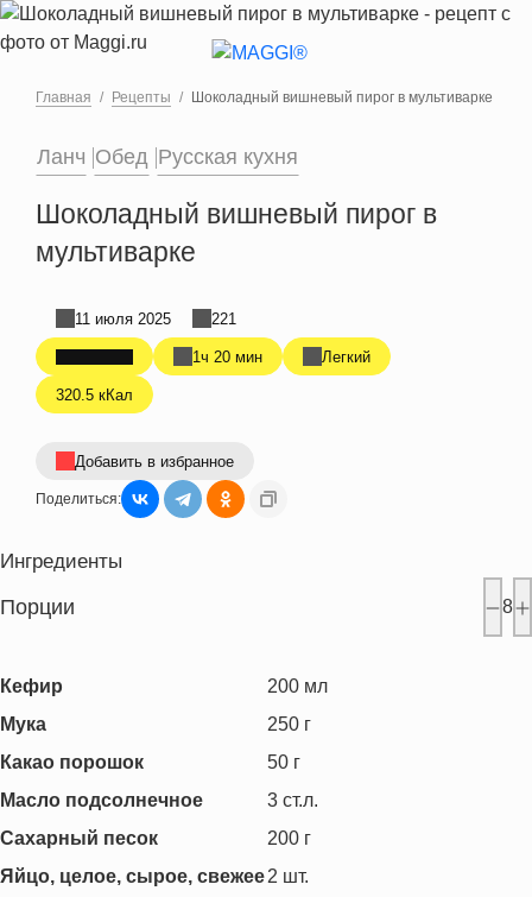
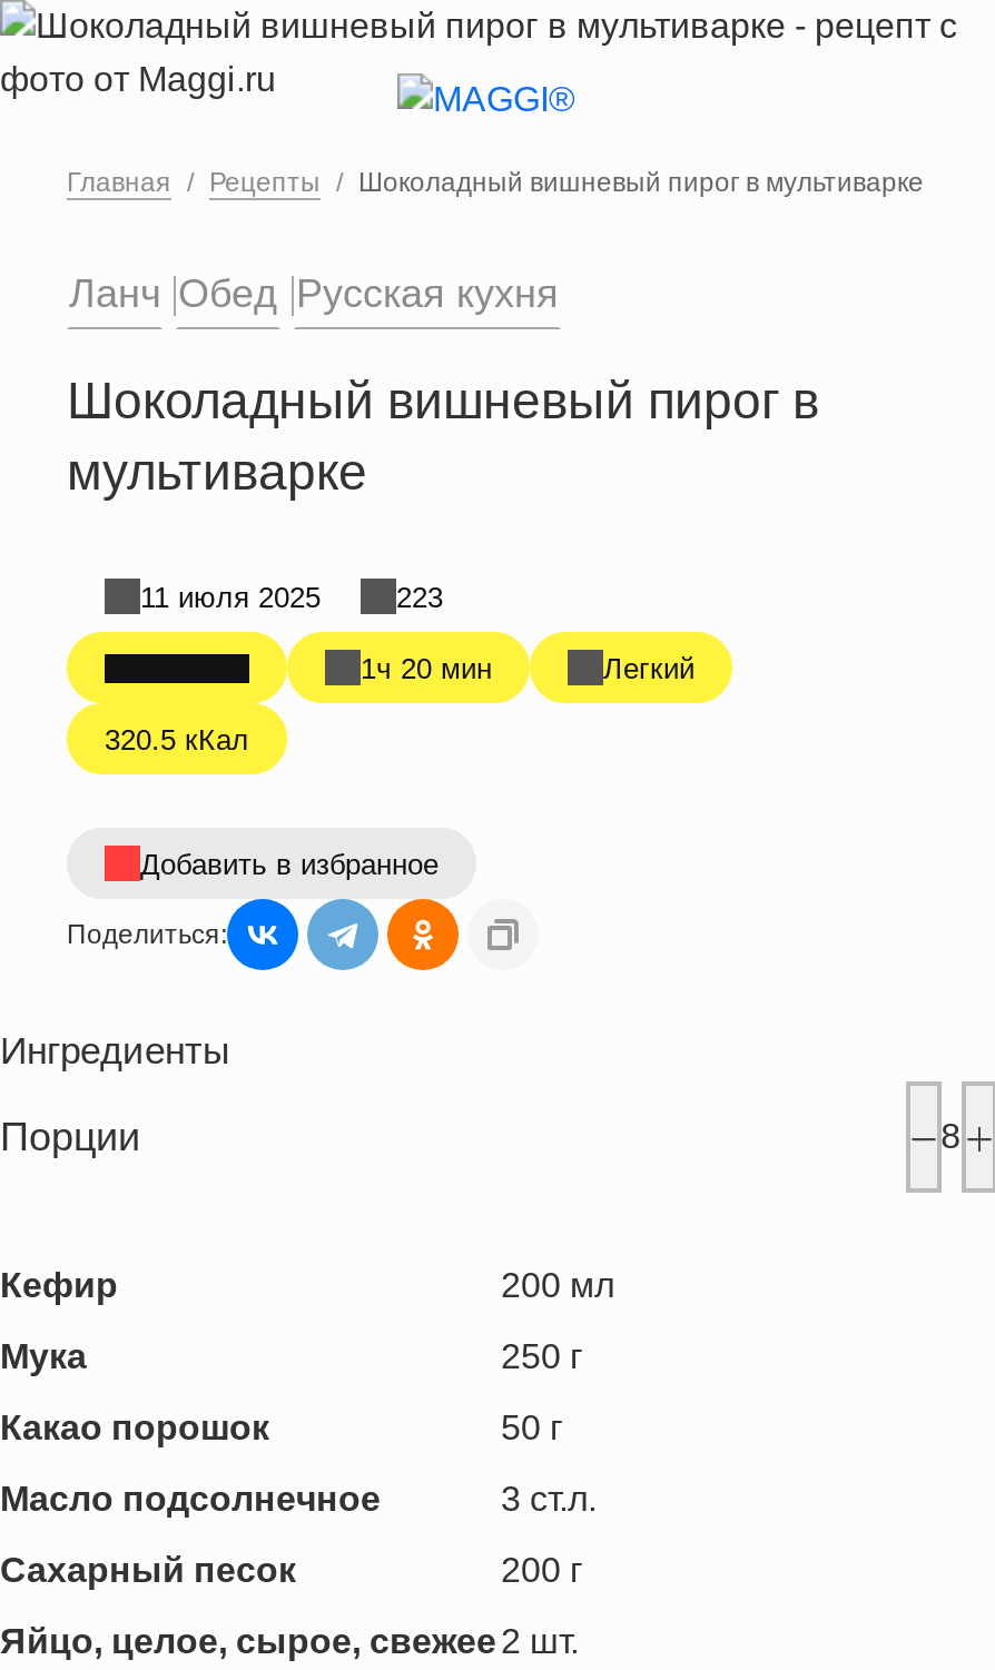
[211,309,236,327] 221 -> [396,580,443,613] 223

